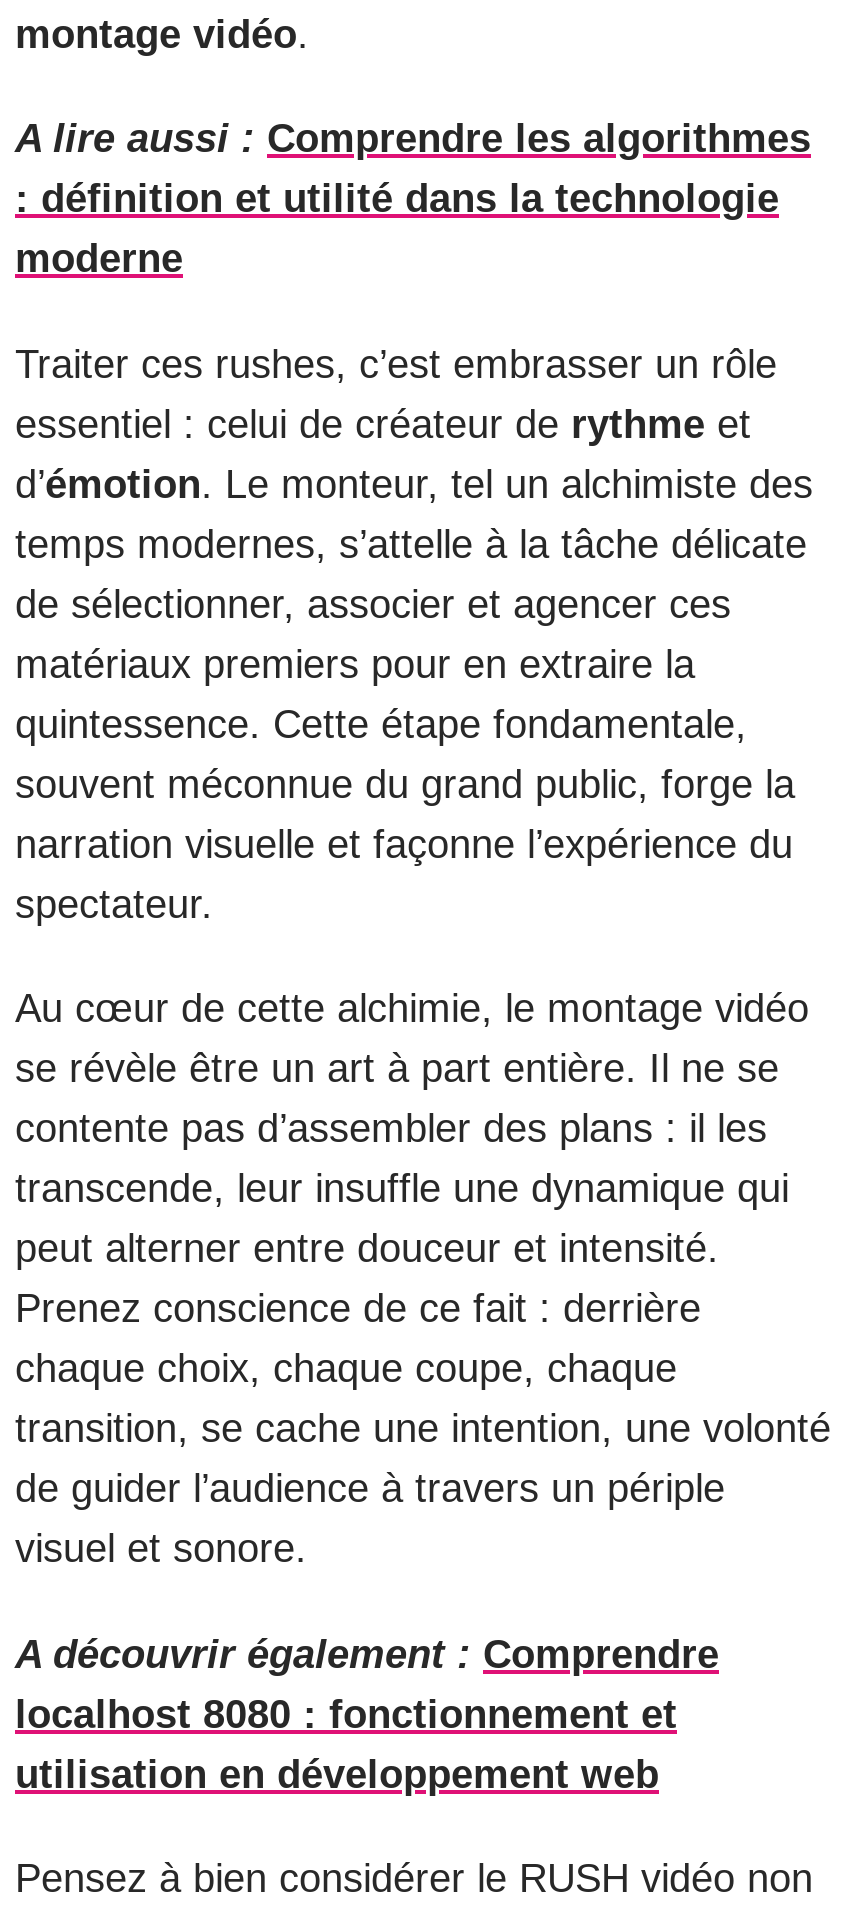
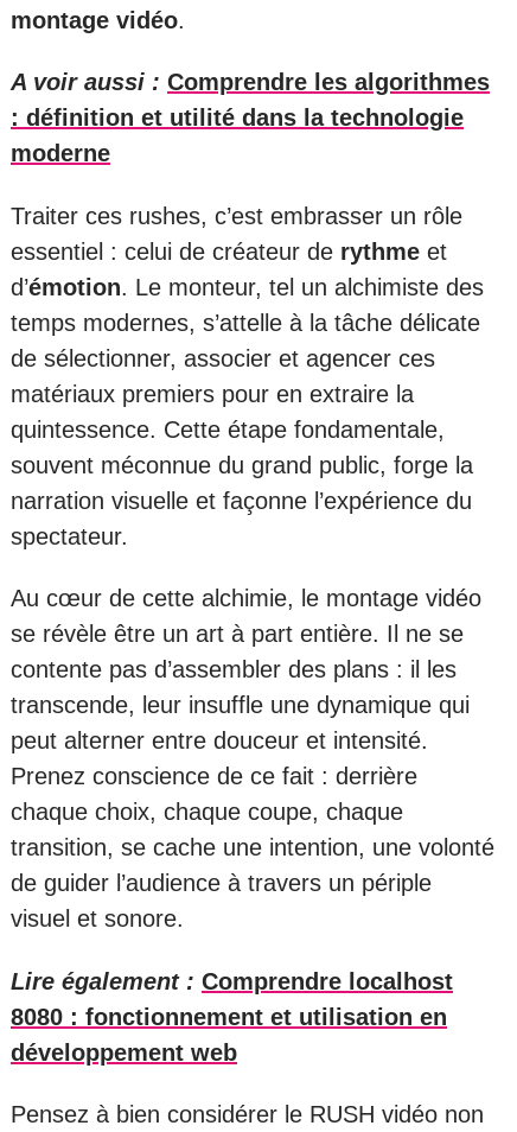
[15,116,811,160] A lire aussi : Comprendre les algorithmes -> [11,69,490,95] A voir aussi : Comprendre les algorithmes
[15,1631,719,1795] A découvrir également : Comprendre | localhost 8080 : fonctionnement et | utilisation en développement web -> [11,968,453,1065] Lire également : Comprendre localhost | 8080 : fonctionnement et utilisation en | développement web

